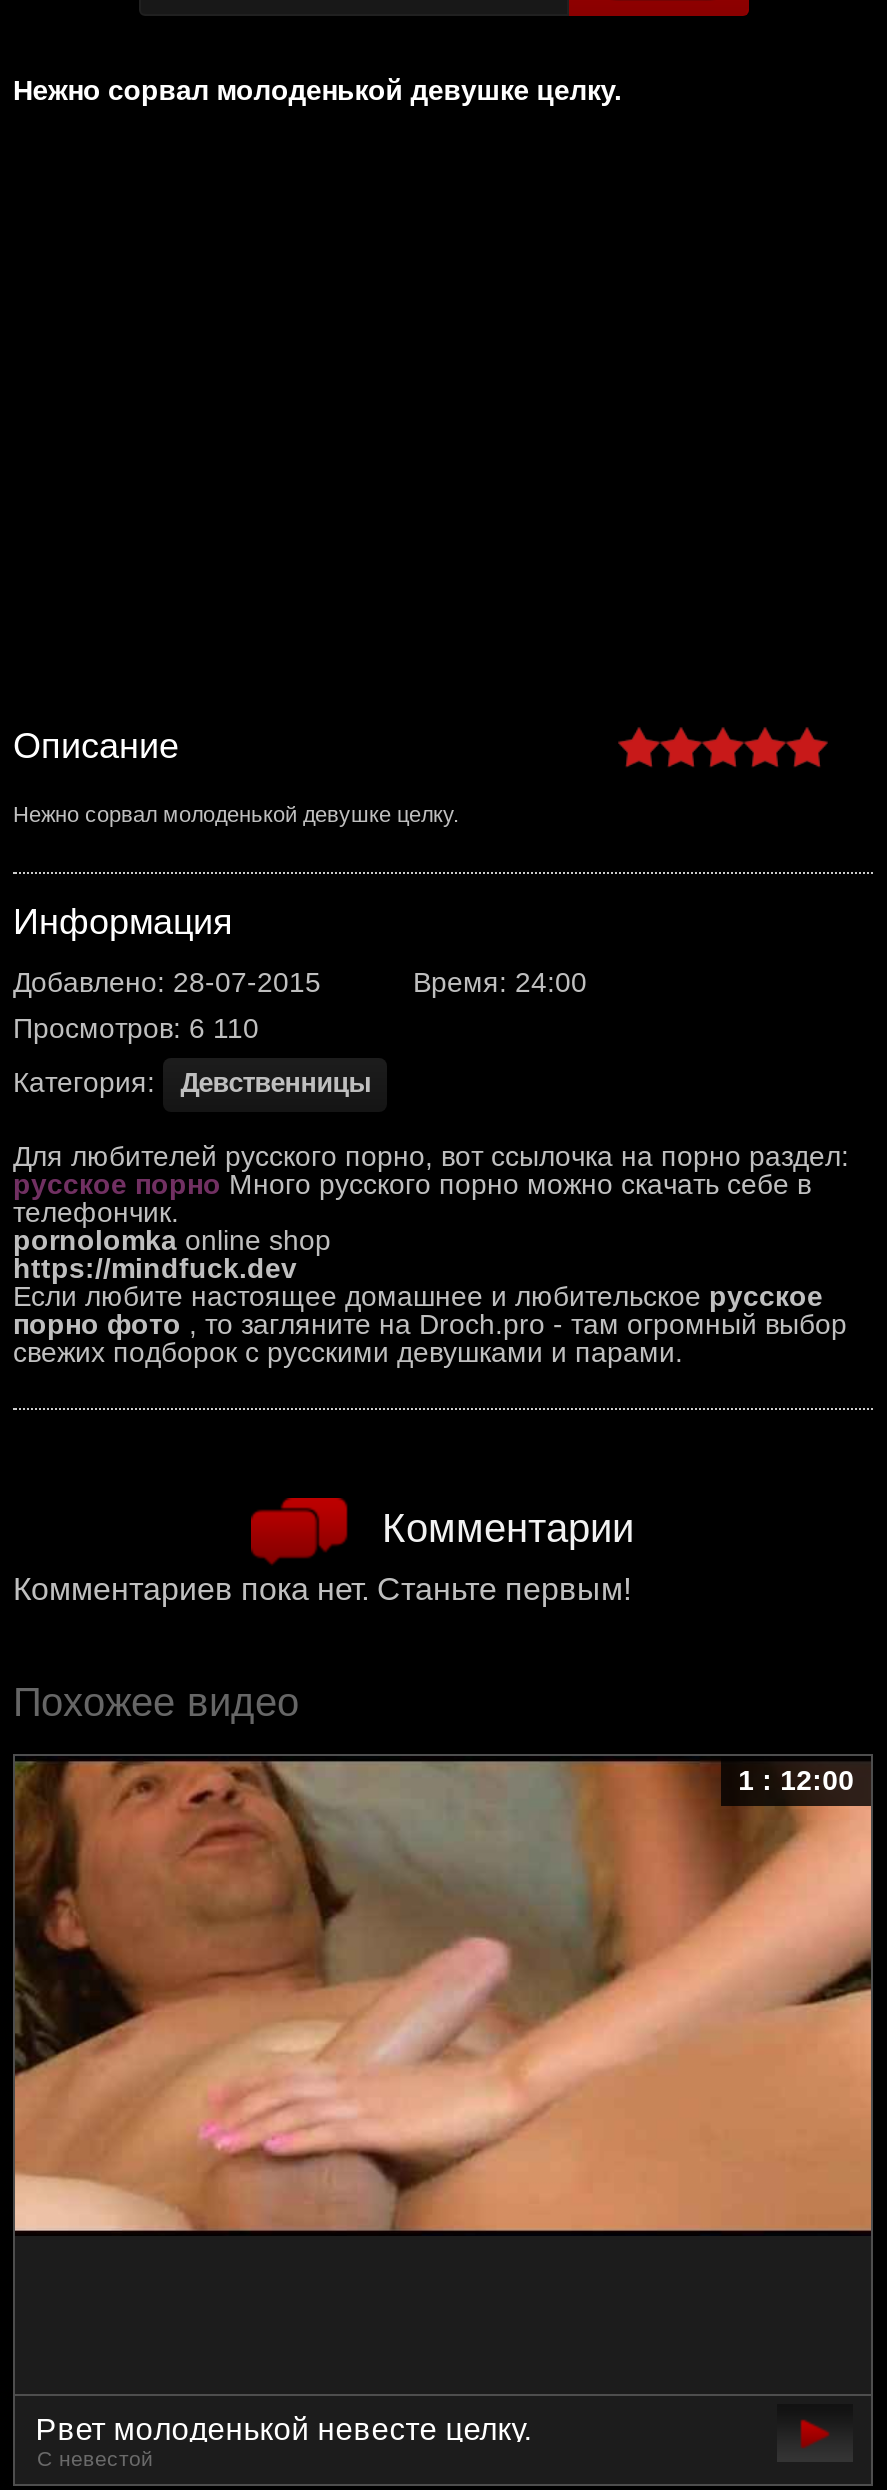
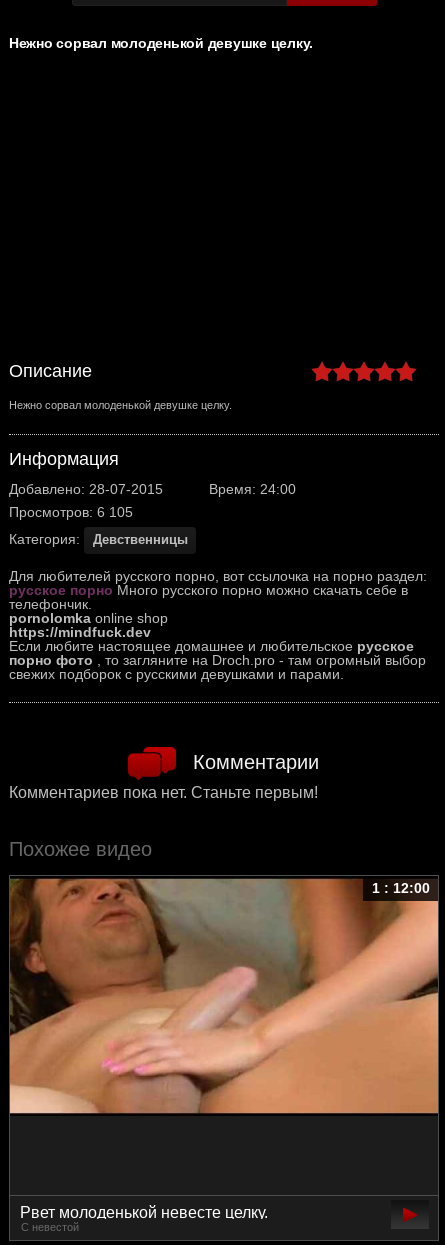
[13,1011,259,1043] Просмотров: 6 110 -> [9,504,133,520] Просмотров: 6 105

